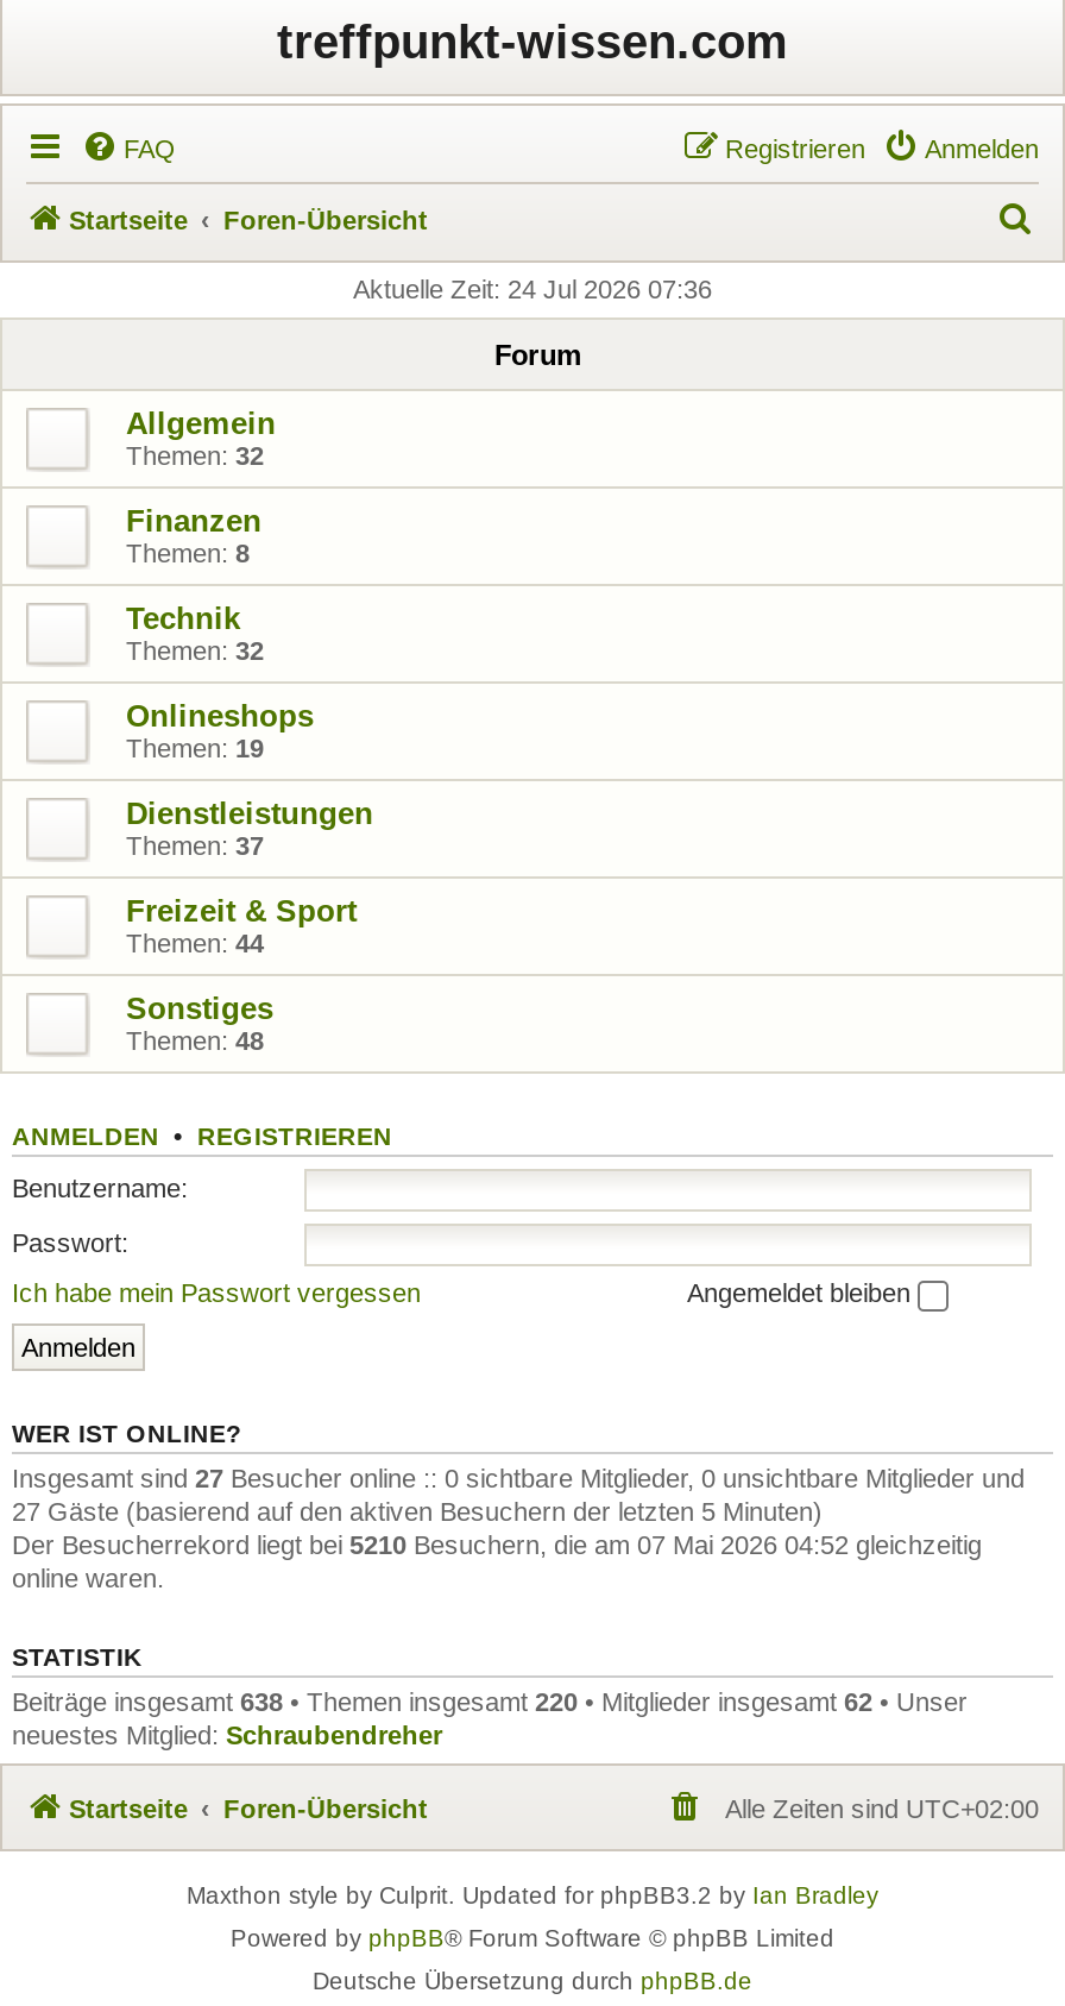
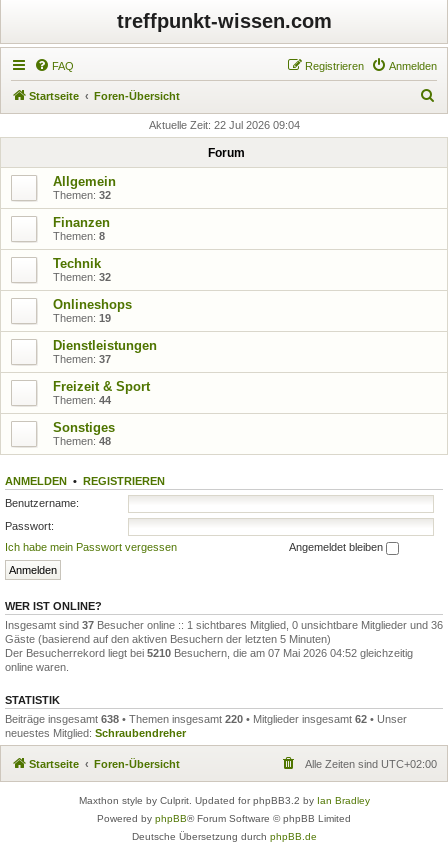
[353,275,712,303] Aktuelle Zeit: 24 Jul 2026 07:36 -> [148,119,299,131] Aktuelle Zeit: 22 Jul 2026 09:04
[12,1463,1025,1525] Insgesamt sind 27 Besucher online :: 0 sichtbare Mitglieder, 0 unsichtbare Mitglieder und | 27 Gäste (basierend auf den aktiven Besuchern der letzten 5 Minuten) -> [5,619,443,645] Insgesamt sind 37 Besucher online :: 1 sichtbares Mitglied, 0 unsichtbare Mitglieder und 36 | Gäste (basierend auf den aktiven Besuchern der letzten 5 Minuten)

